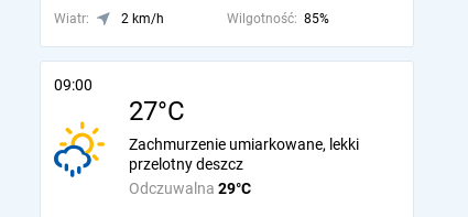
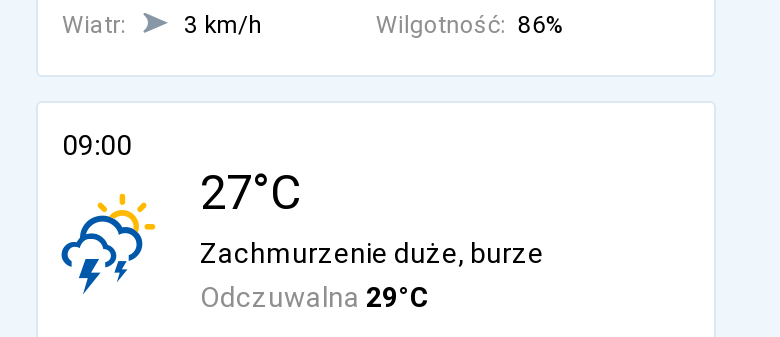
[121,11,164,26] 2 km/h -> [184,11,262,39] 3 km/h
[227,11,329,26] Wilgotność: 85% -> [376,11,564,39] Wilgotność: 86%
[53,122,359,178] [image] | Zachmurzenie umiarkowane, lekki | przelotny deszcz -> [58,191,544,295] [image] | Zachmurzenie duże, burze

